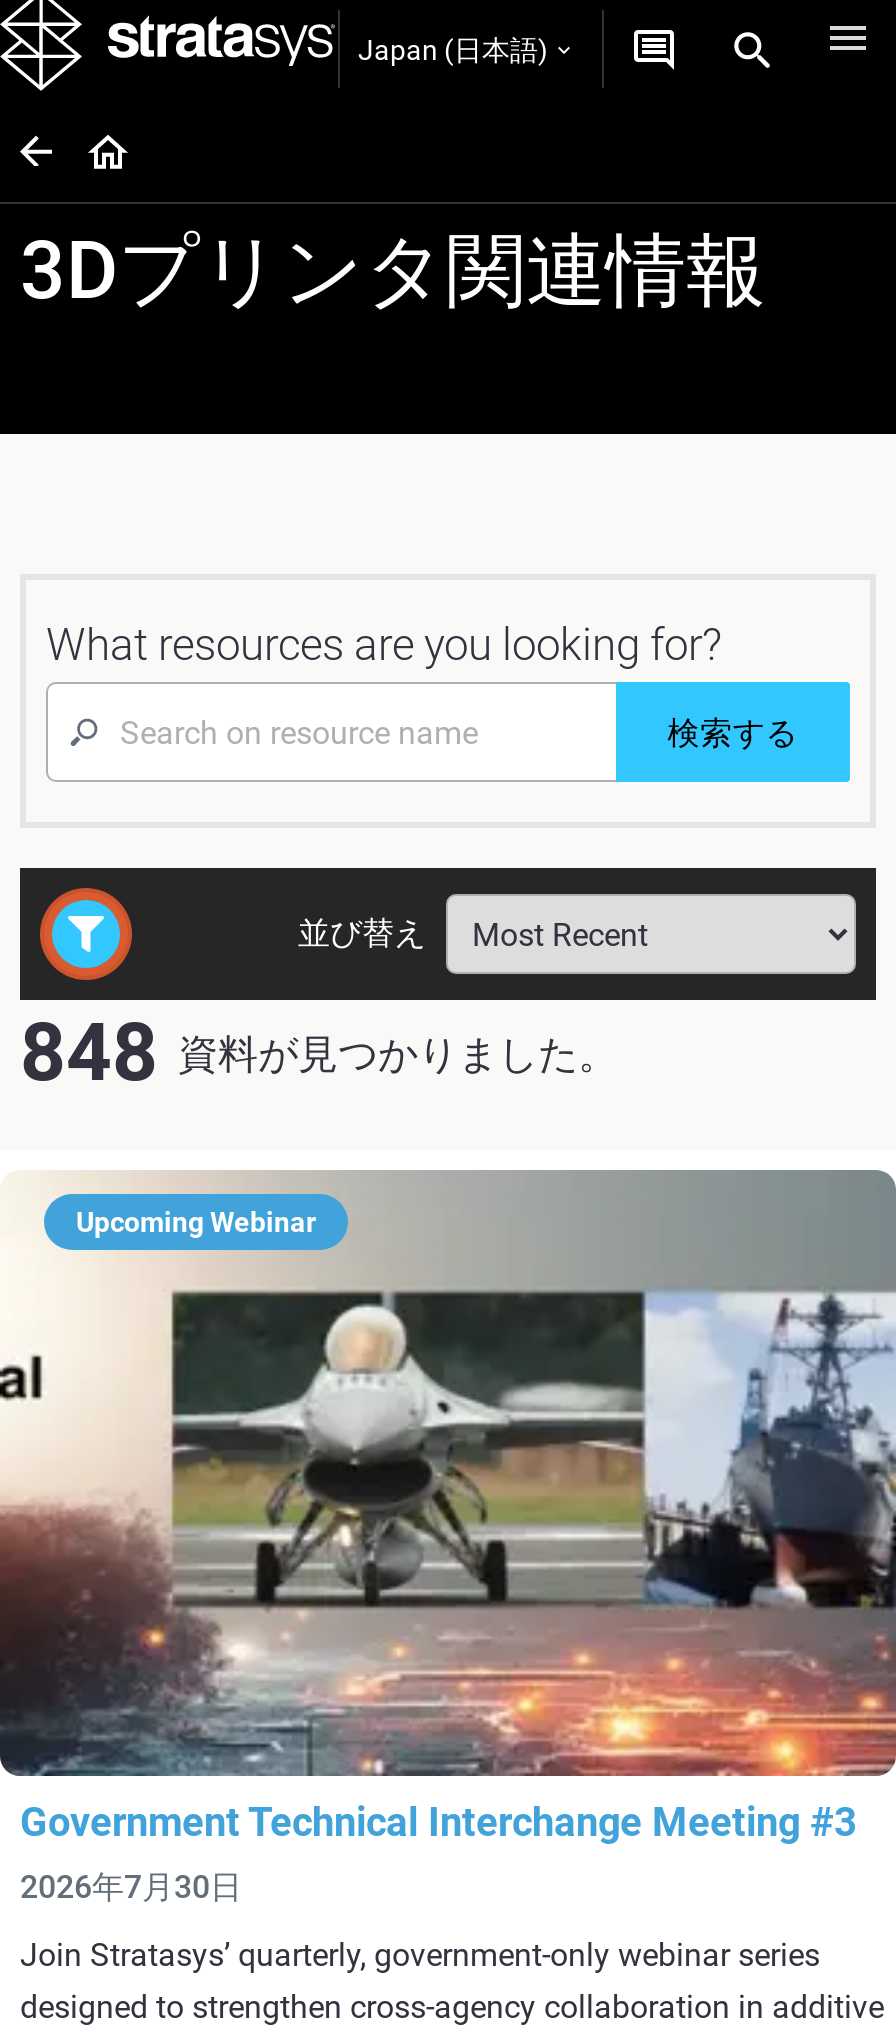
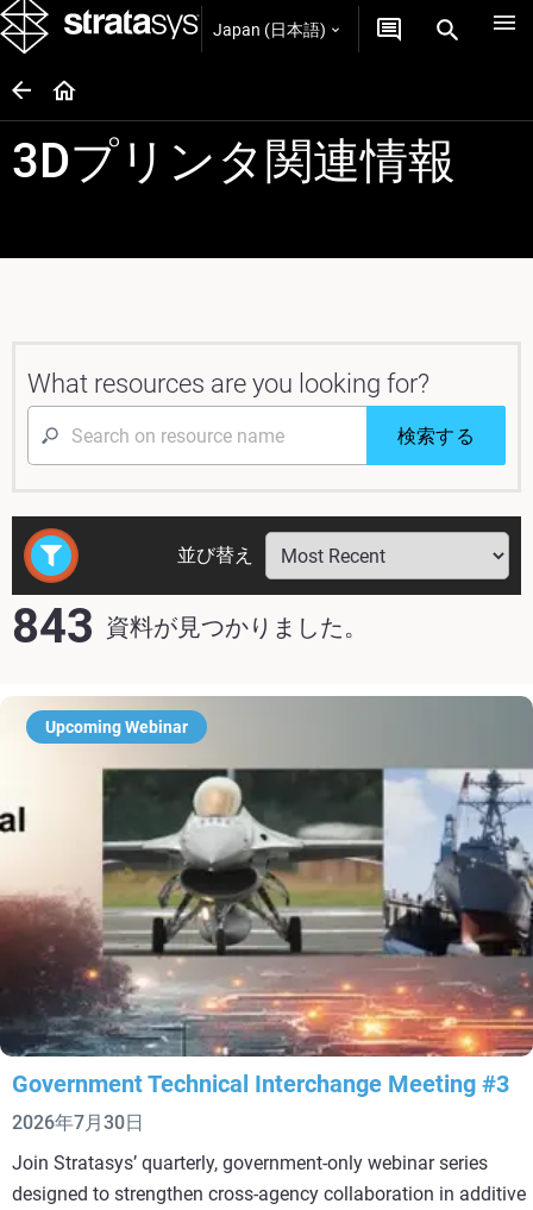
[20,1006,618,1100] 848 資料が見つかりました。 -> [12,598,368,654] 843 資料が見つかりました。

